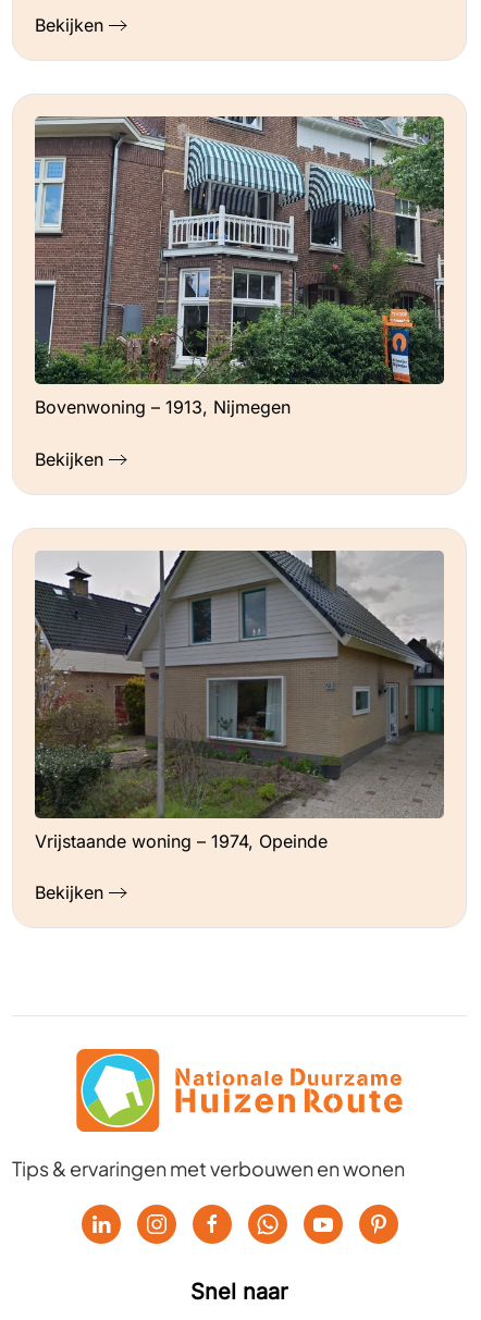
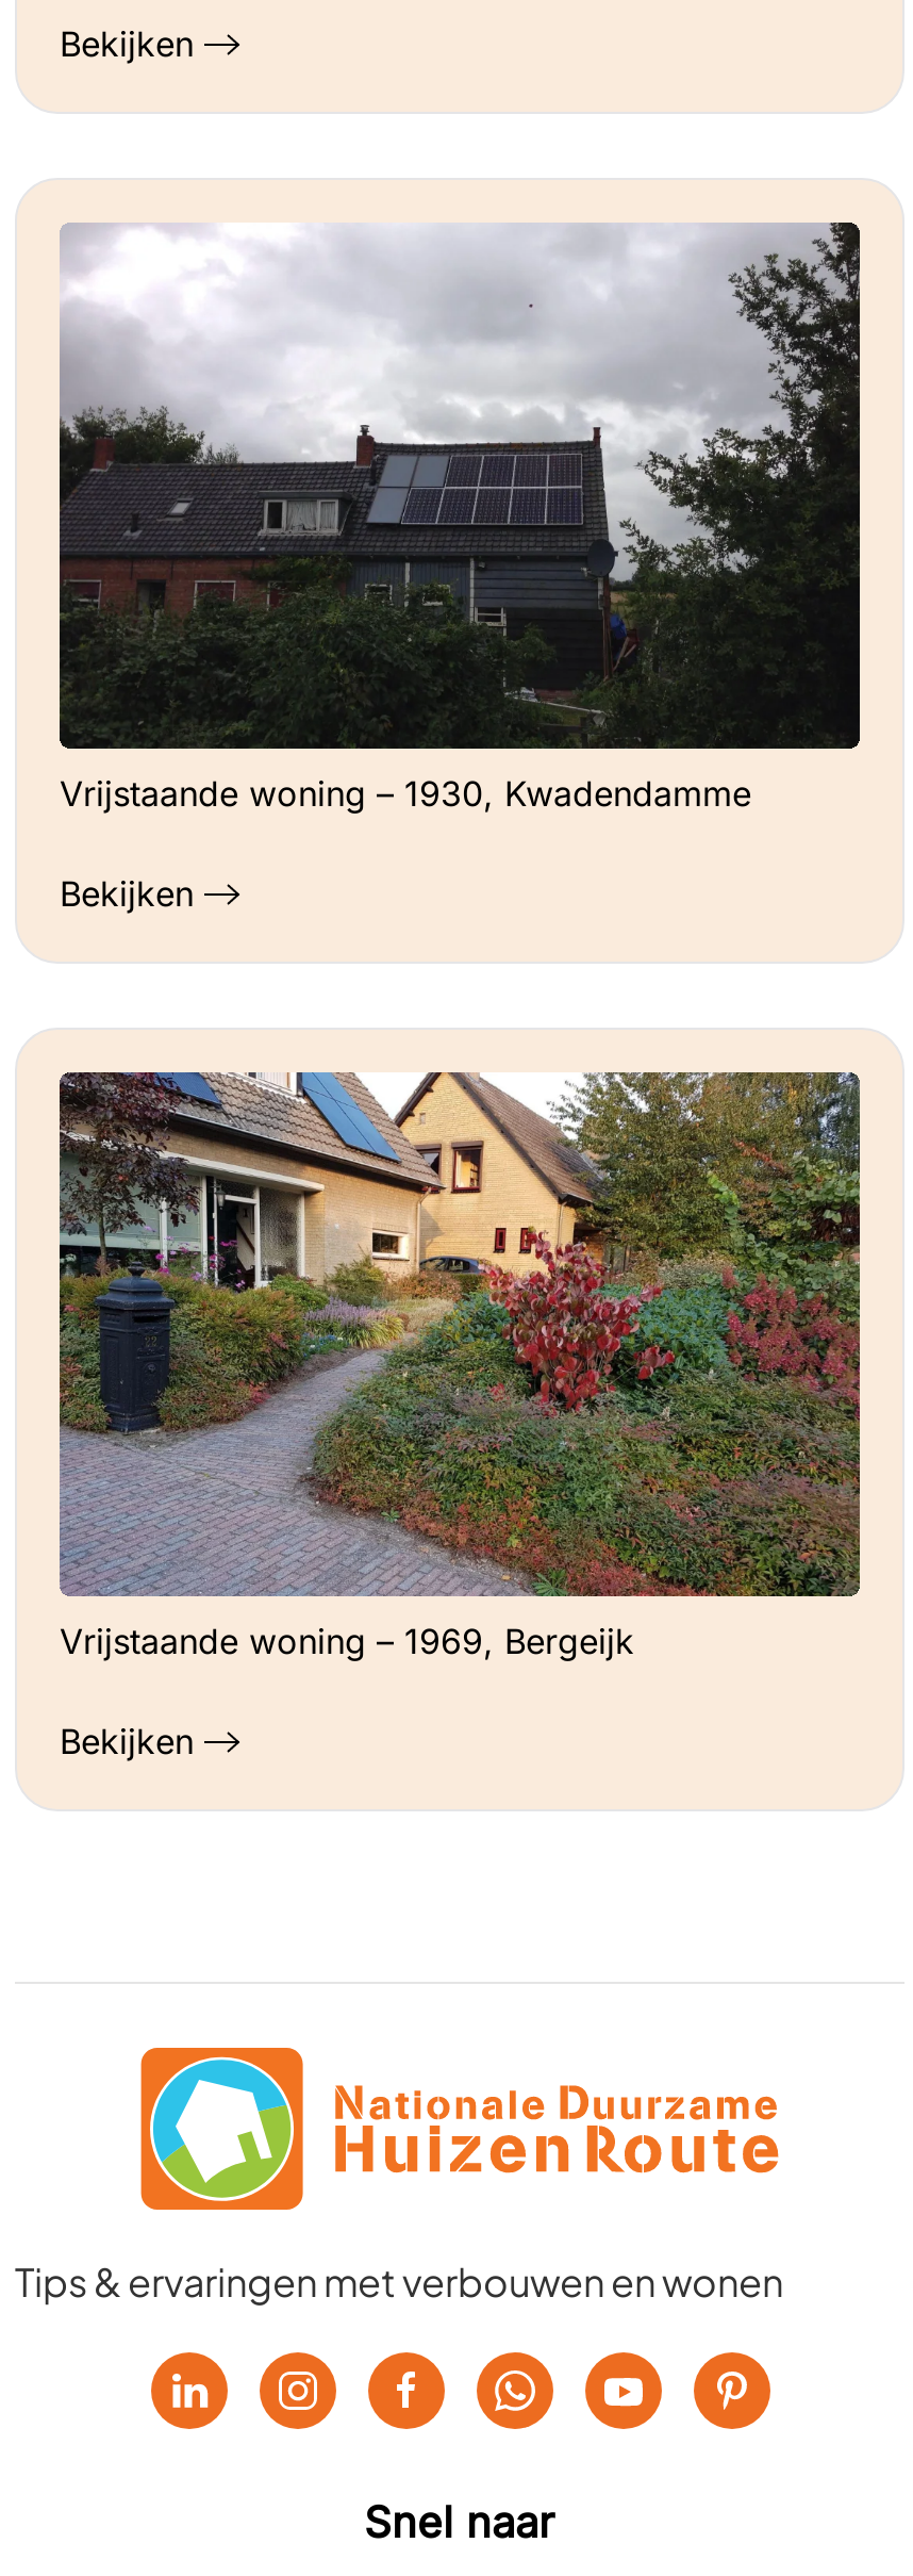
[34,115,445,418] [image] | Bovenwoning – 1913, Nijmegen -> [57,220,860,813] [image] | Vrijstaande woning – 1930, Kwadendamme
[34,550,445,852] [image] | Vrijstaande woning – 1974, Opeinde -> [57,1070,862,1662] [image] | Vrijstaande woning – 1969, Bergeijk

